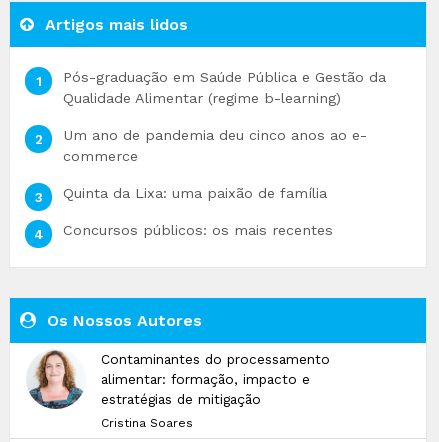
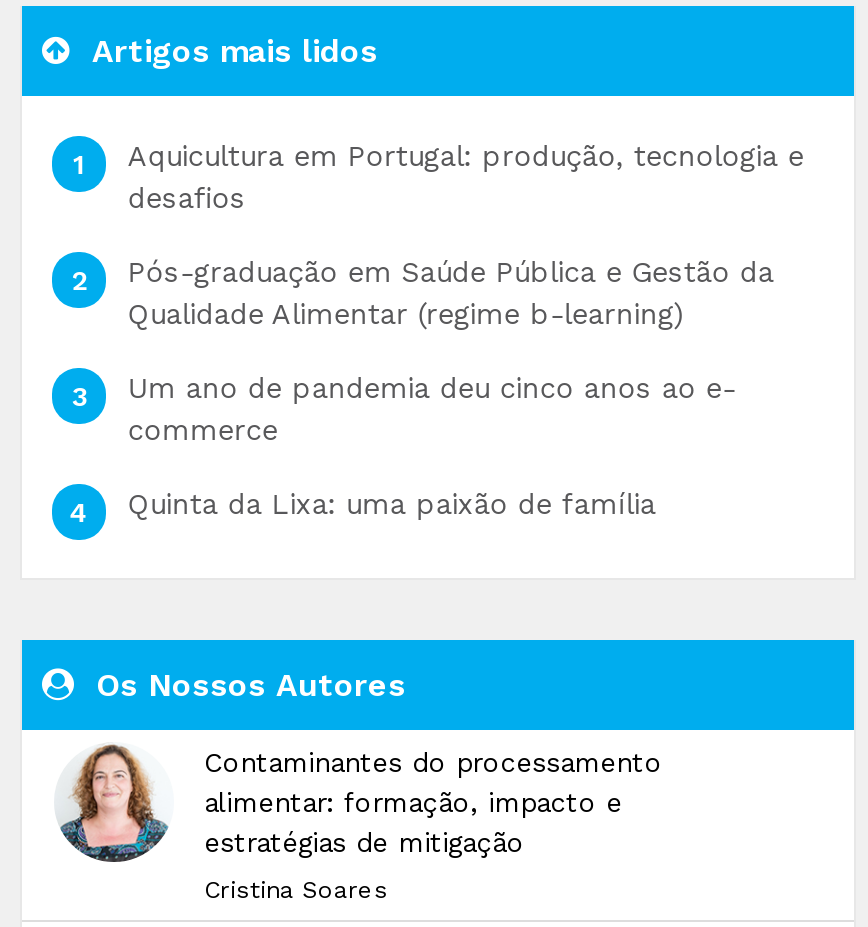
none -> [128,139,804,213] Aquicultura em Portugal: produção, tecnologia e | desafios
moved [63,69,386,201] -> [128,255,774,519]: Pós-graduação em Saúde Pública e Gestão da | Qualidade Alimentar (regime b-learning) | Um ano de pandemia deu cinco anos ao e- | commerce | Quinta da Lixa: uma paixão de família
[63,222,333,238] Concursos públicos: os mais recentes -> none

